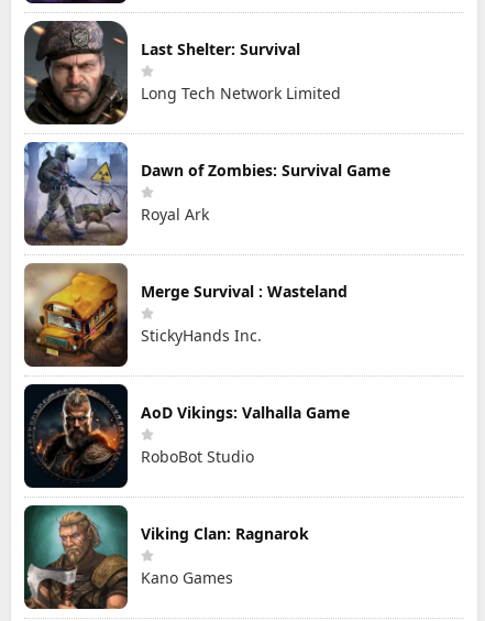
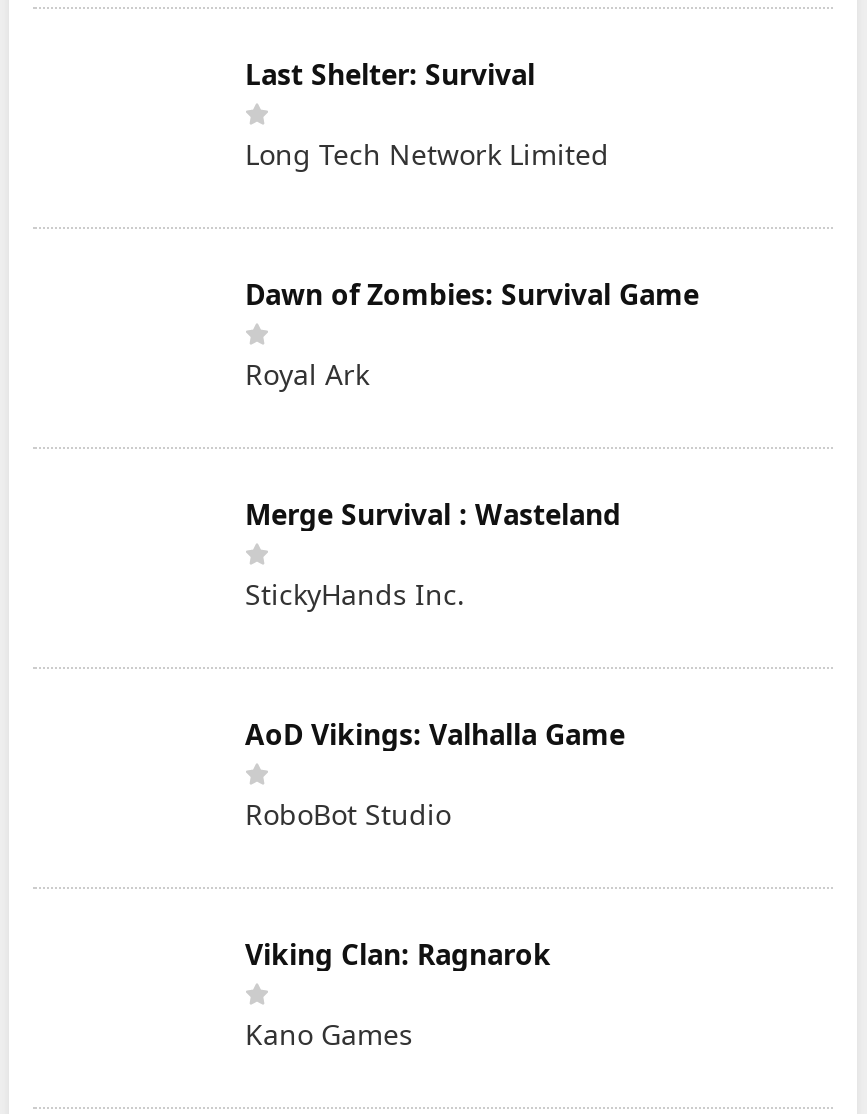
[23,20,129,126] [image] -> none
[23,141,129,247] [image] -> none
[23,262,129,368] [image] -> none
[23,383,129,489] [image] -> none
[23,504,129,610] [image] -> none

